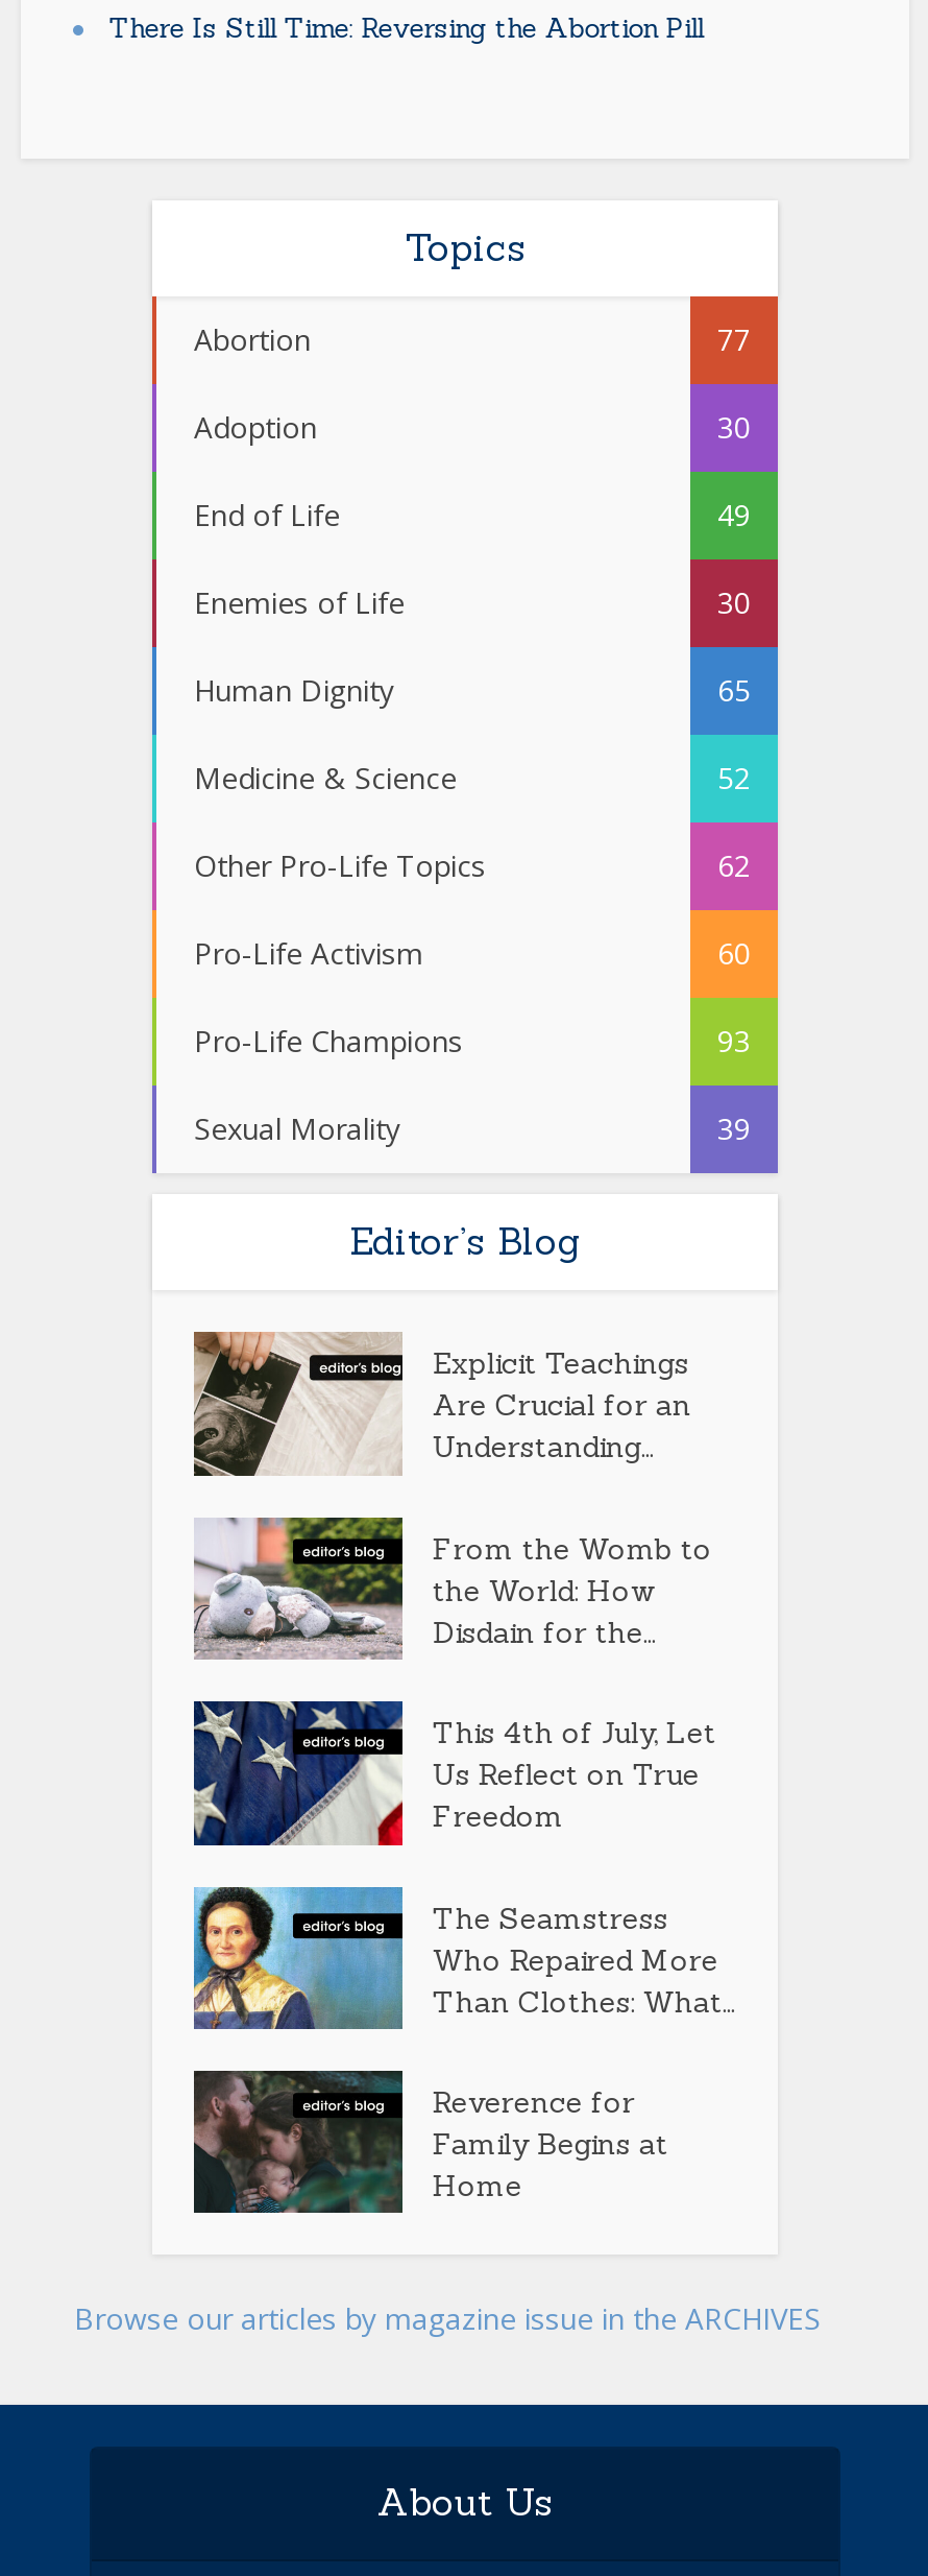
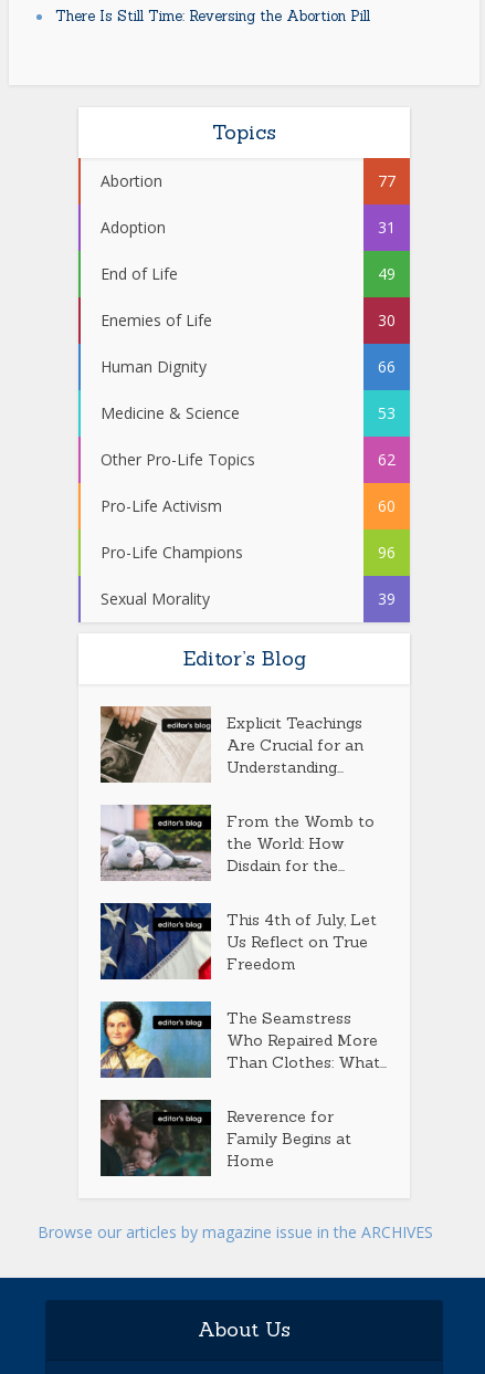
[717,408,751,447] 30 -> [378,217,396,238] 31
[717,671,751,710] 65 -> [378,356,396,377] 66
[717,758,751,798] 52 -> [378,403,396,424] 53
[717,1021,751,1061] 93 -> [378,542,396,563] 96

